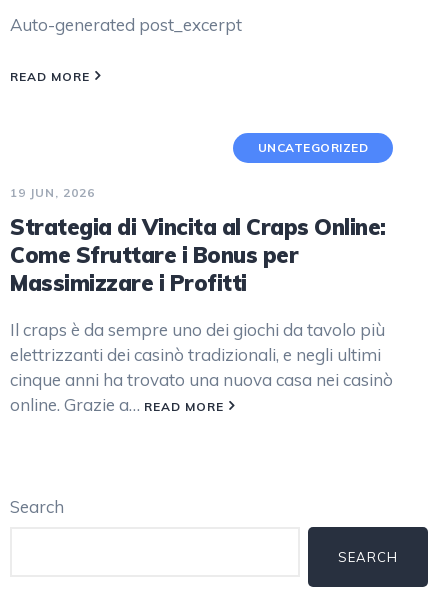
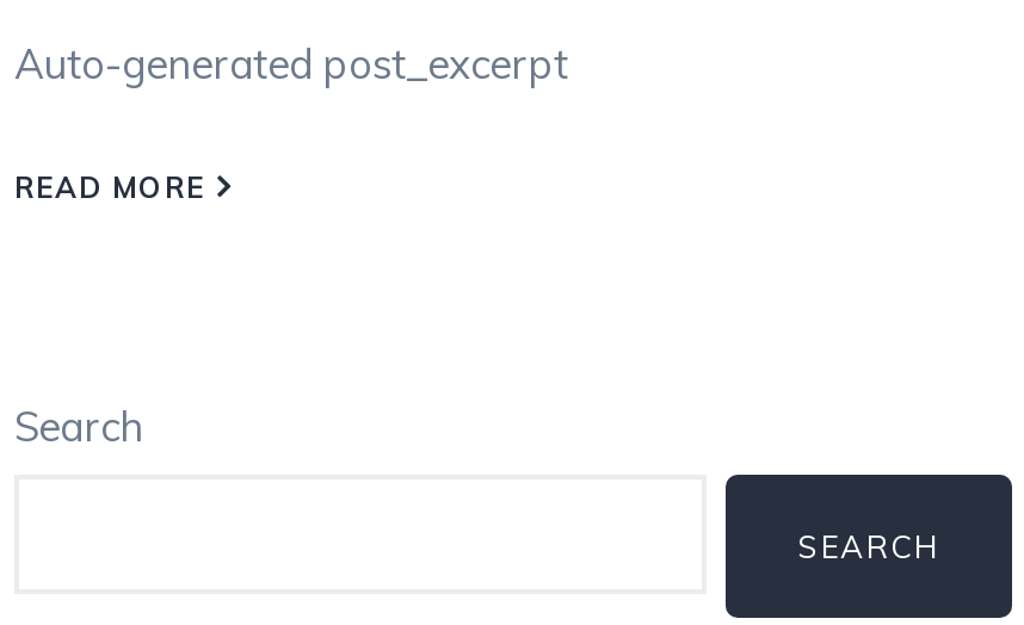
[10,140,393,415] UNCATEGORIZED | 19 JUN, 2026 | Strategia di Vincita al Craps Online: | Come Sfruttare i Bonus per | Massimizzare i Profitti | Il craps è da sempre uno dei giochi da tavolo più | elettrizzanti dei casinò tradizionali, e negli ultimi | cinque anni ha trovato una nuova casa nei casinò | online. Grazie a… READ MORE -> none

